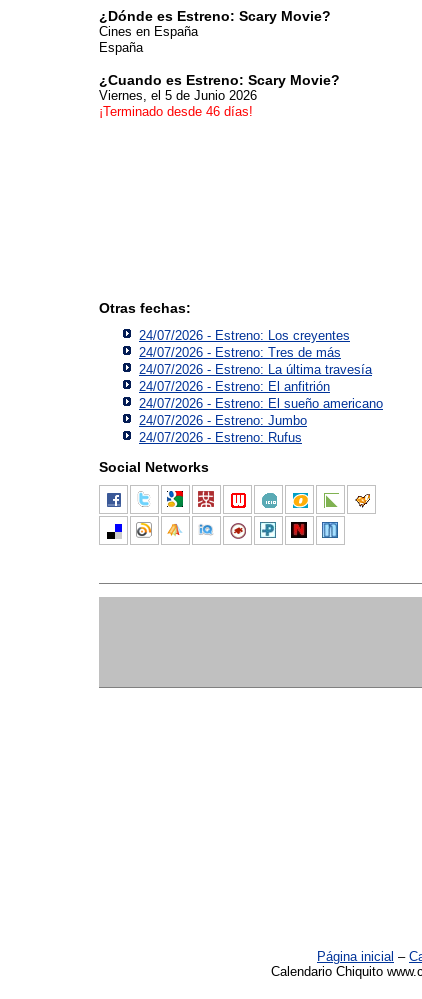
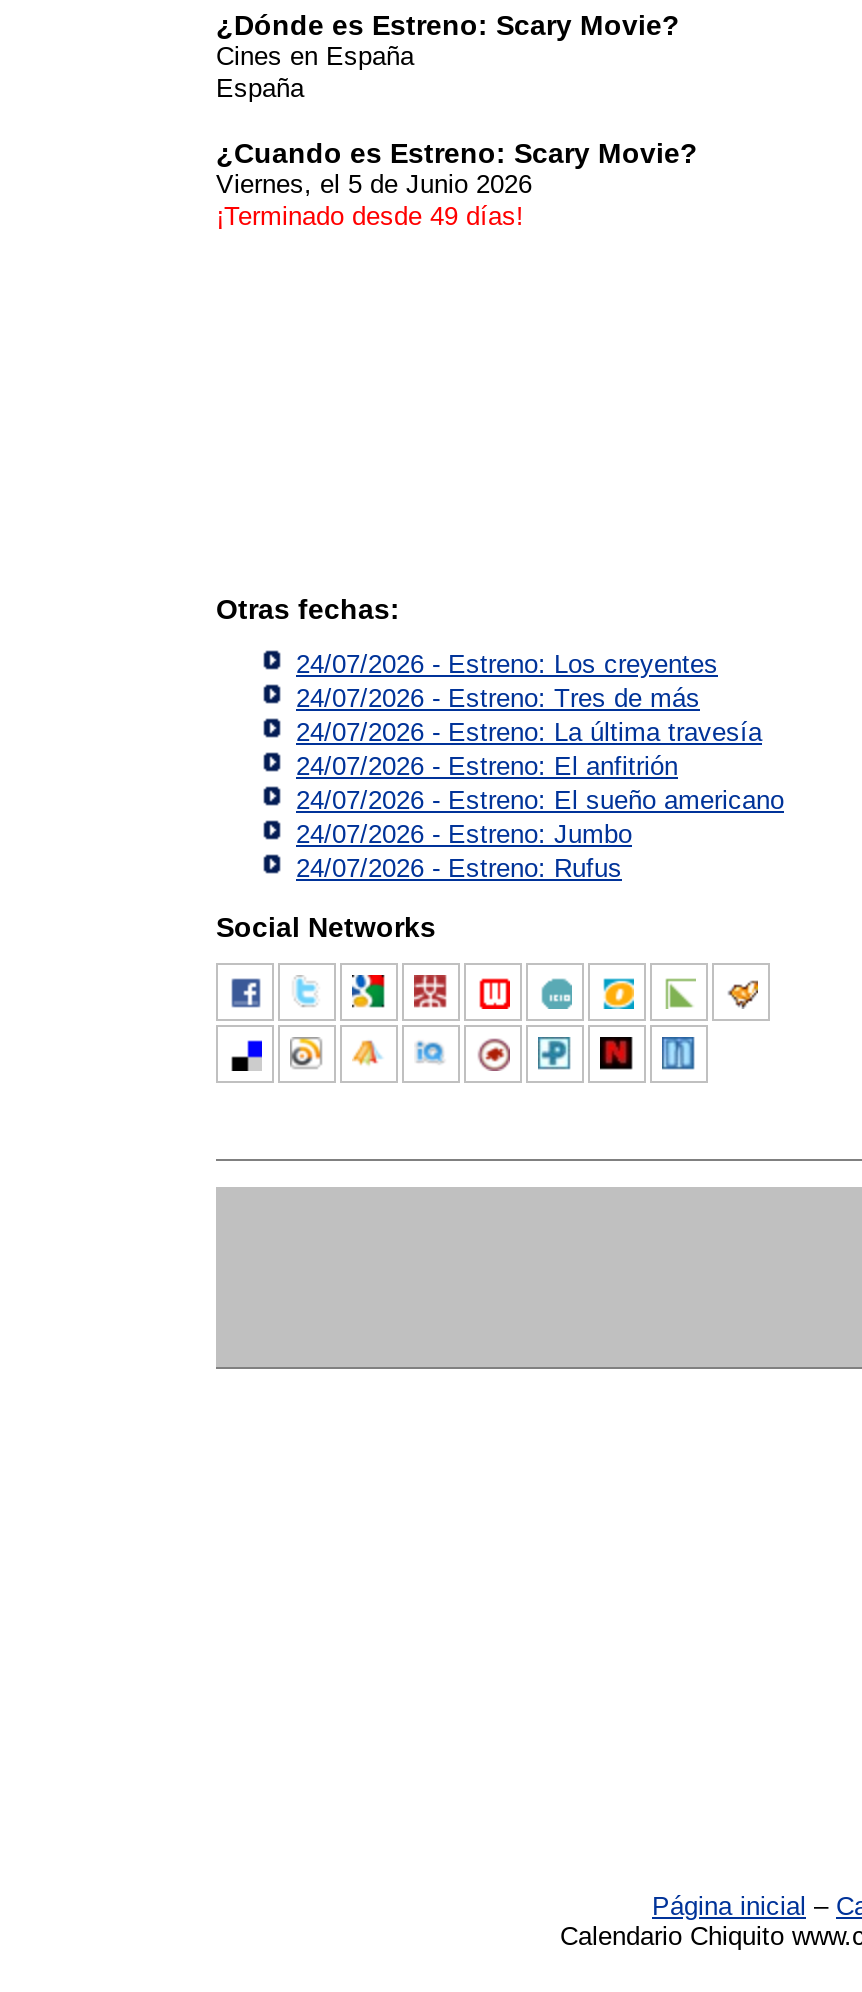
[99,104,253,119] ¡Terminado desde 46 días! -> [216,201,524,231] ¡Terminado desde 49 días!

